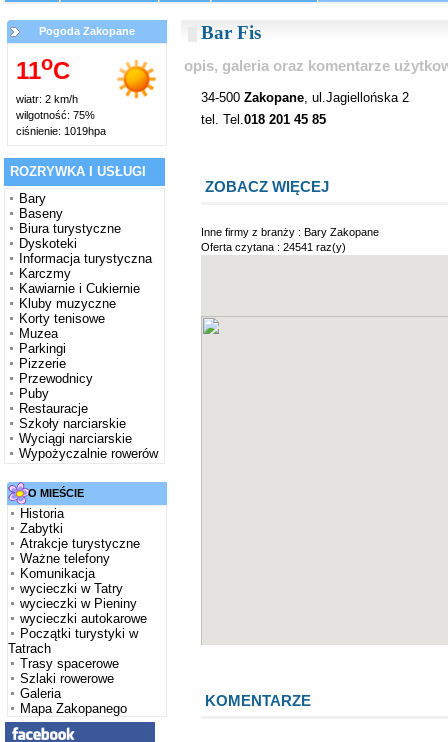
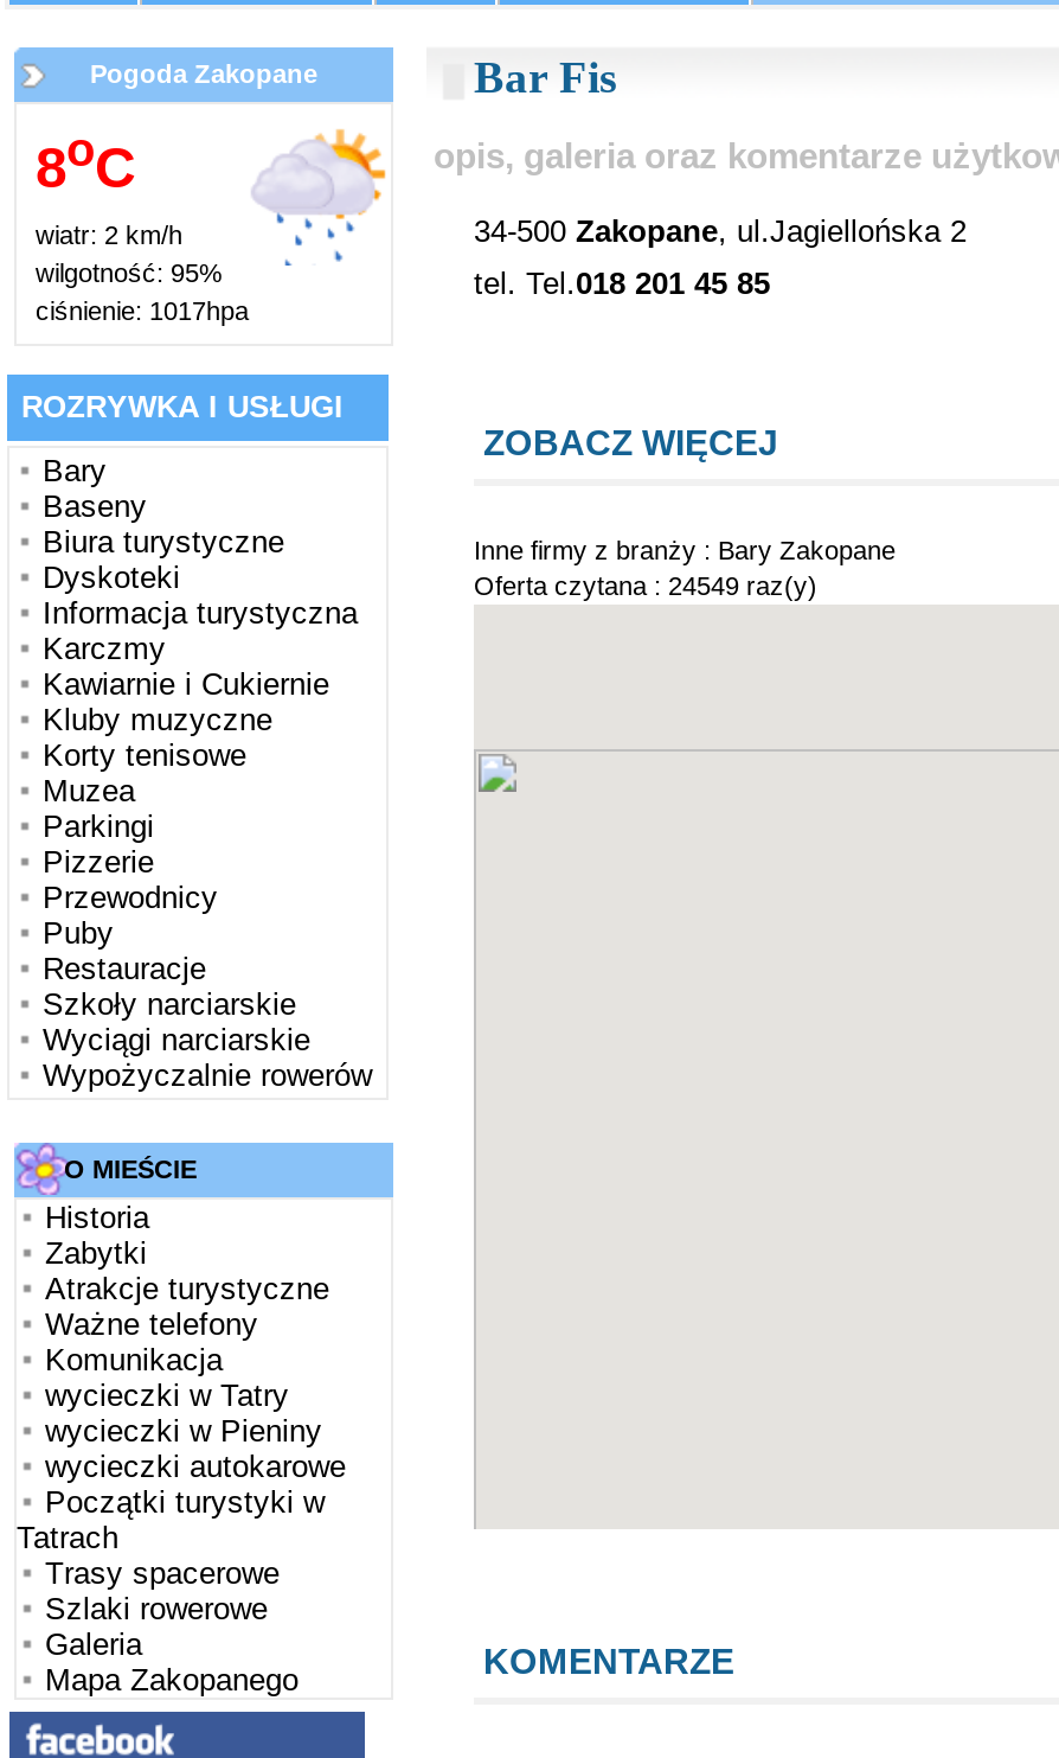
[16,52,70,84] 11oC -> [36,123,135,199] 8oC
[16,55,164,121] [image] | wilgotność: 75% -> [36,128,389,287] [image] | wilgotność: 95%
[16,125,106,137] ciśnienie: 1019hpa -> [36,296,249,325] ciśnienie: 1017hpa
[201,241,346,253] Oferta czytana : 24541 raz(y) -> [474,570,817,599] Oferta czytana : 24549 raz(y)

